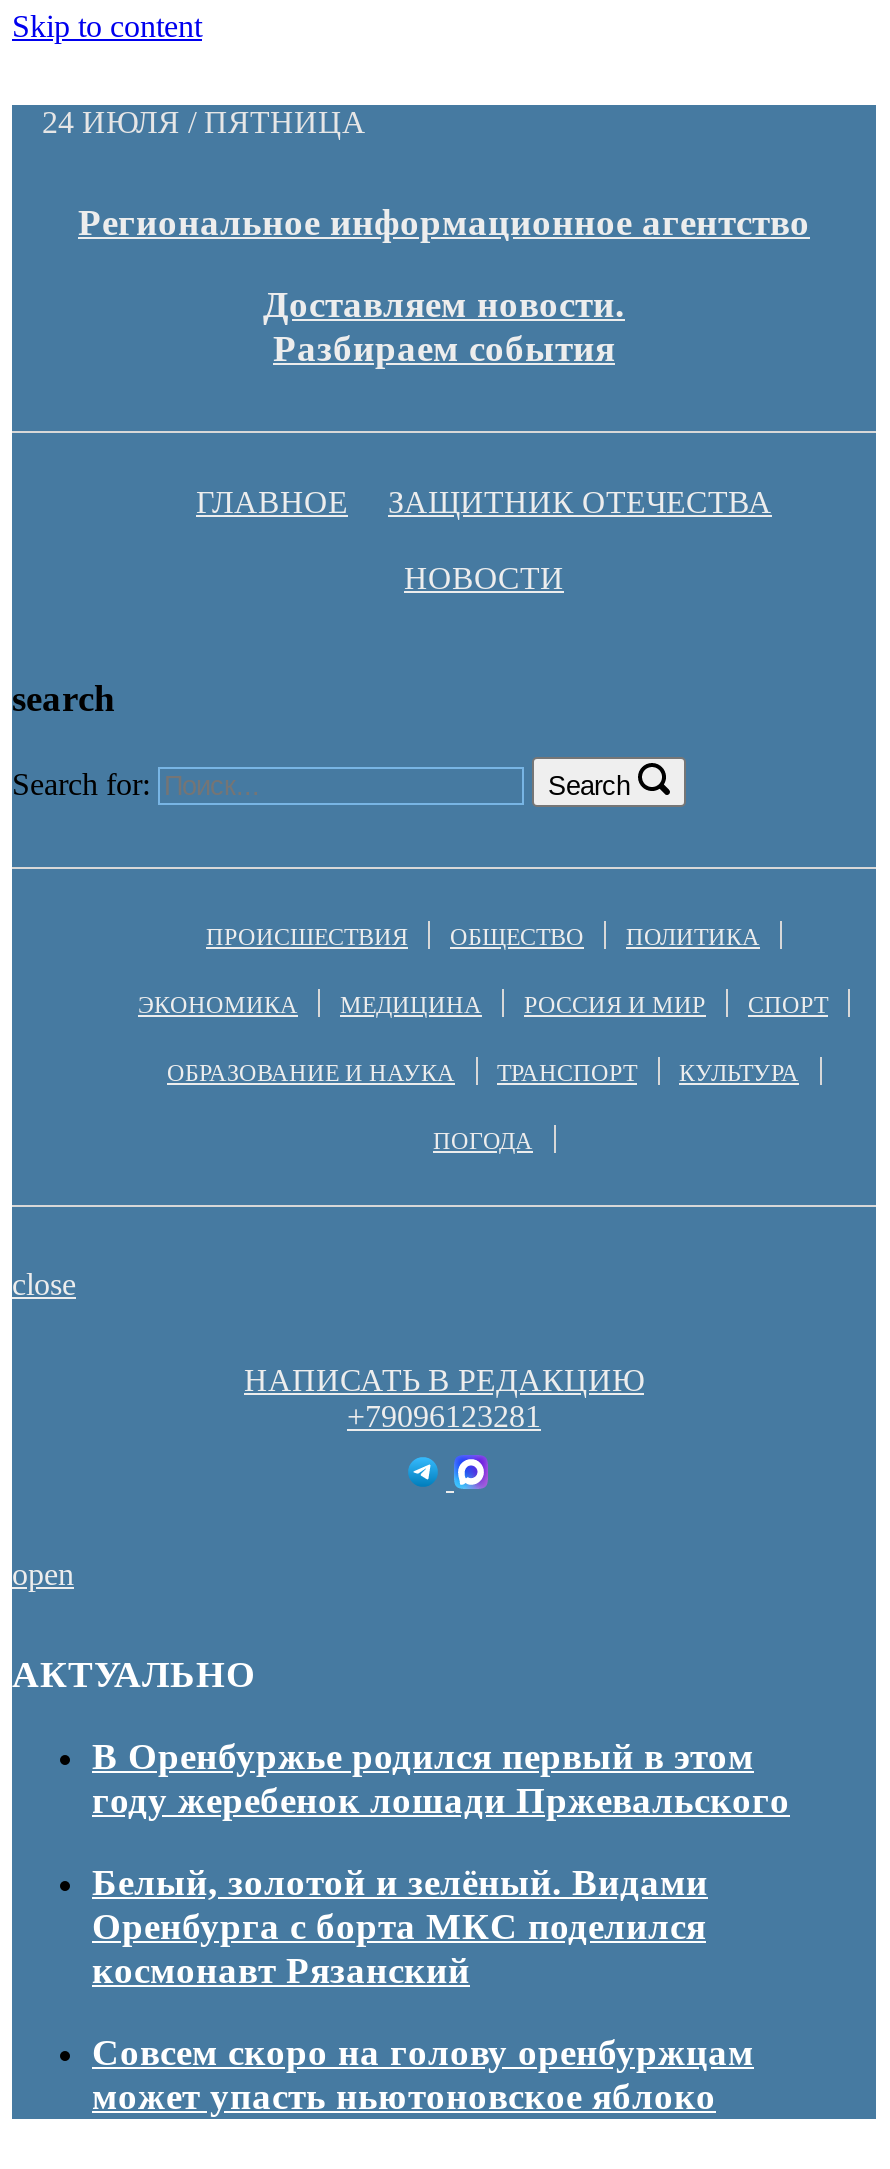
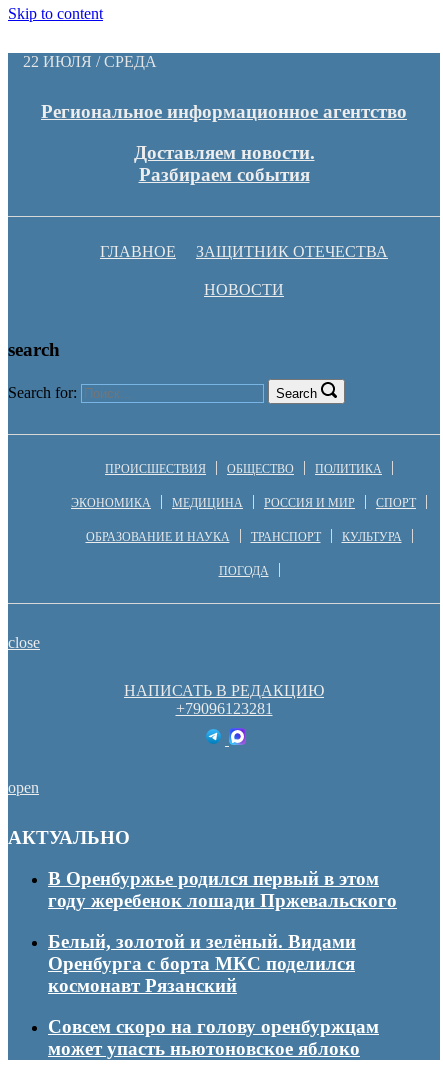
[42,105,366,139] 24 ИЮЛЯ / ПЯТНИЦА -> [23,53,157,70] 22 ИЮЛЯ / СРЕДА

